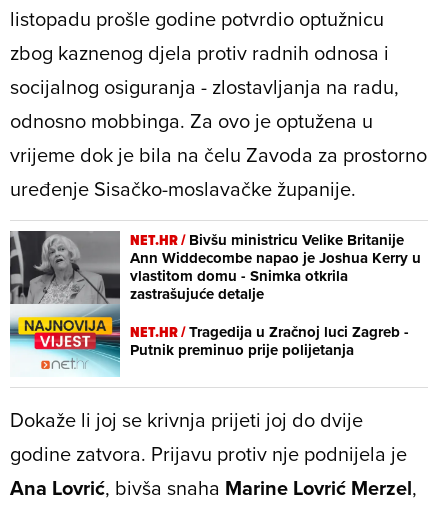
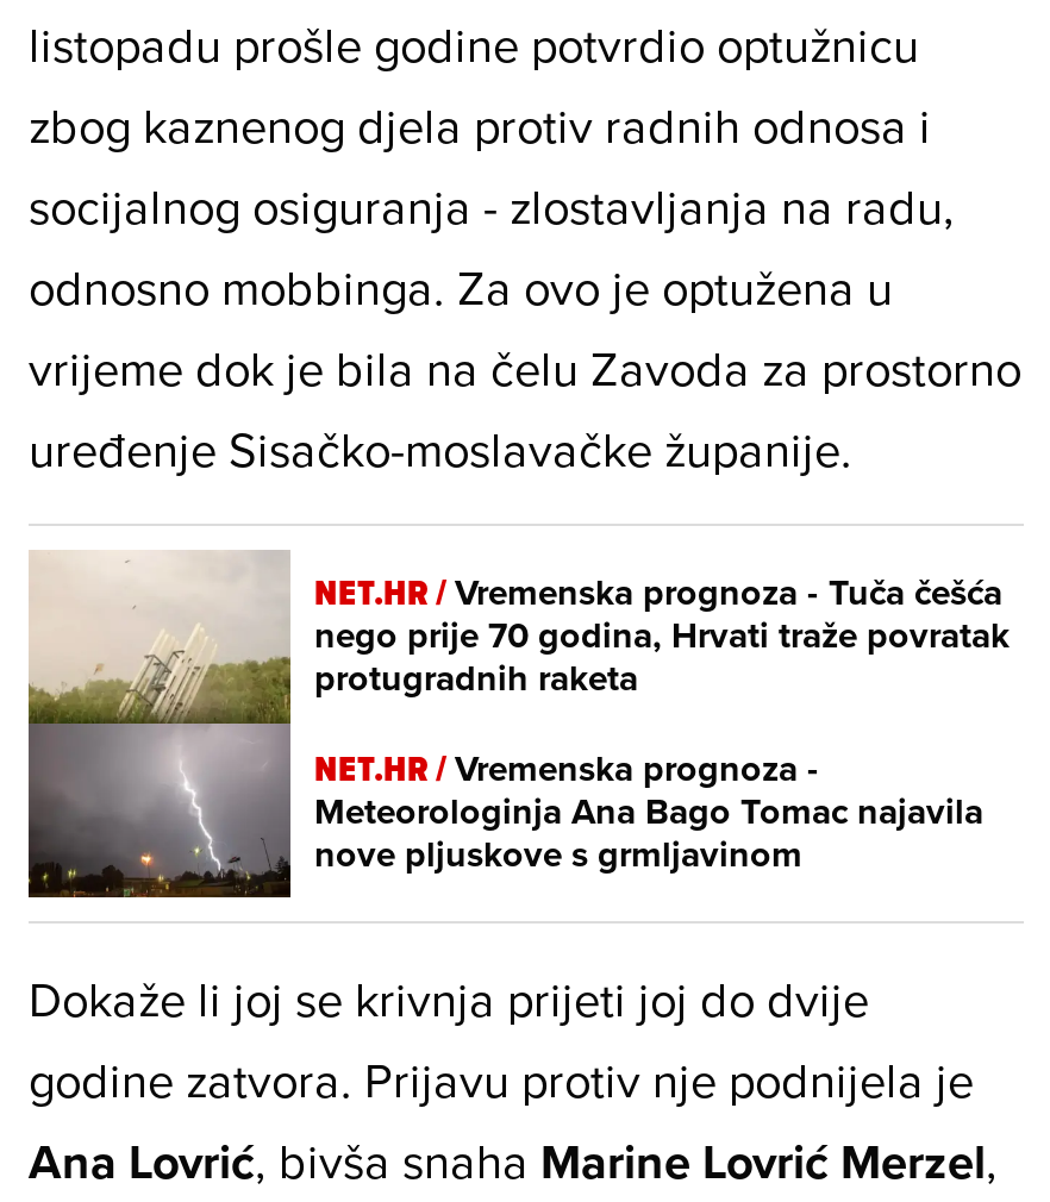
[9,229,421,377] [image] | NET.HR / Bivšu ministricu Velike Britanije | Ann Widdecombe napao je Joshua Kerry u | vlastitom domu - Snimka otkrila | zastrašujuće detalje -> [26,550,1010,900] [image] | NET.HR /Vremenska prognoza - Tuča češća | nego prije 70 godina, Hrvati traže povratak | protugradnih raketa
[130,321,409,361] NET.HR / Tragedija u Zračnoj luci Zagreb - | Putnik preminuo prije polijetanja -> [314,742,983,880] NET.HR /Vremenska prognoza - | Meteorologinja Ana Bago Tomac najavila | nove pljuskove s grmljavinom

